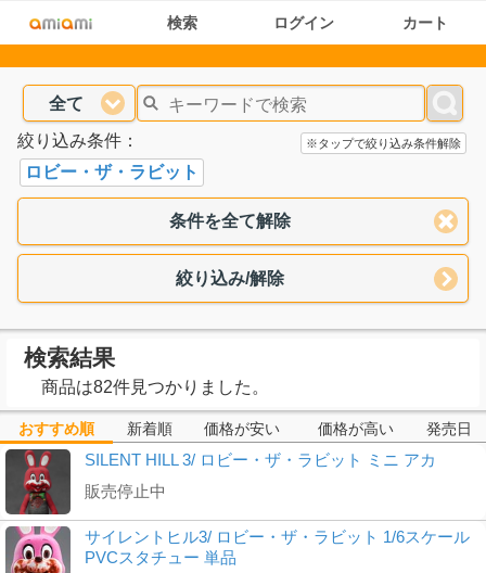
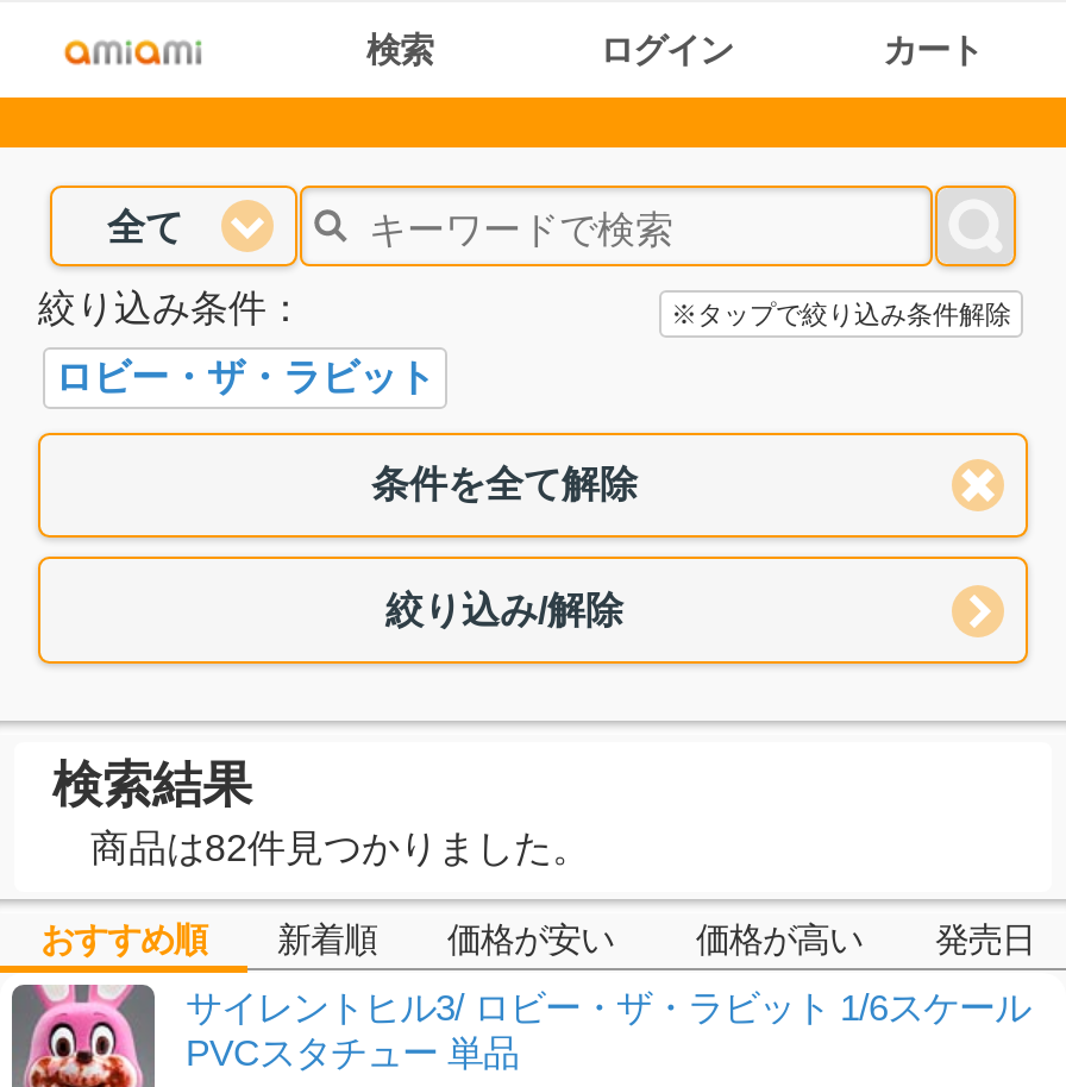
[5,448,436,521] [image] | SILENT HILL 3/ ロビー・ザ・ラビット ミニ アカ | 販売停止中 -> none

